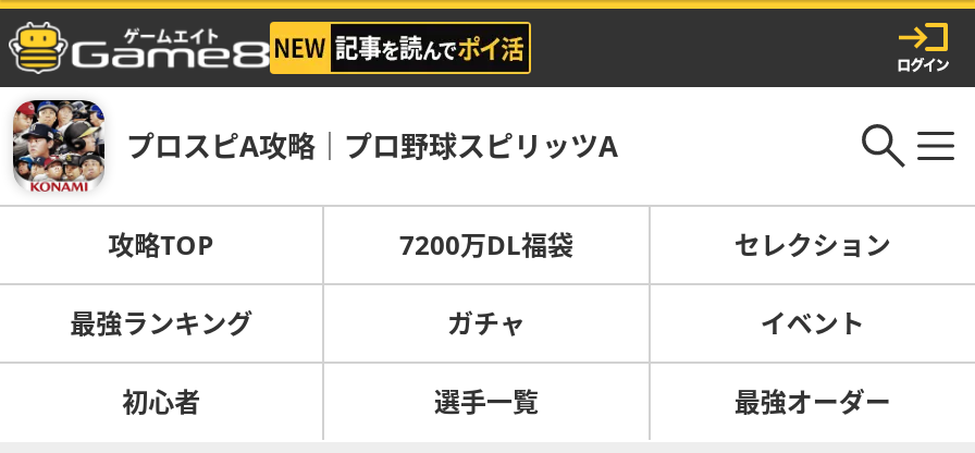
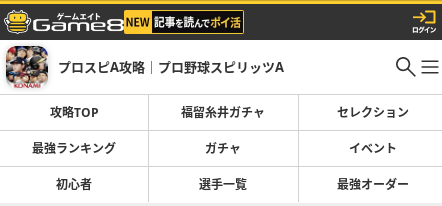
[399,226,573,264] 7200万DL福袋 -> [181,104,265,121] 福留糸井ガチャ

